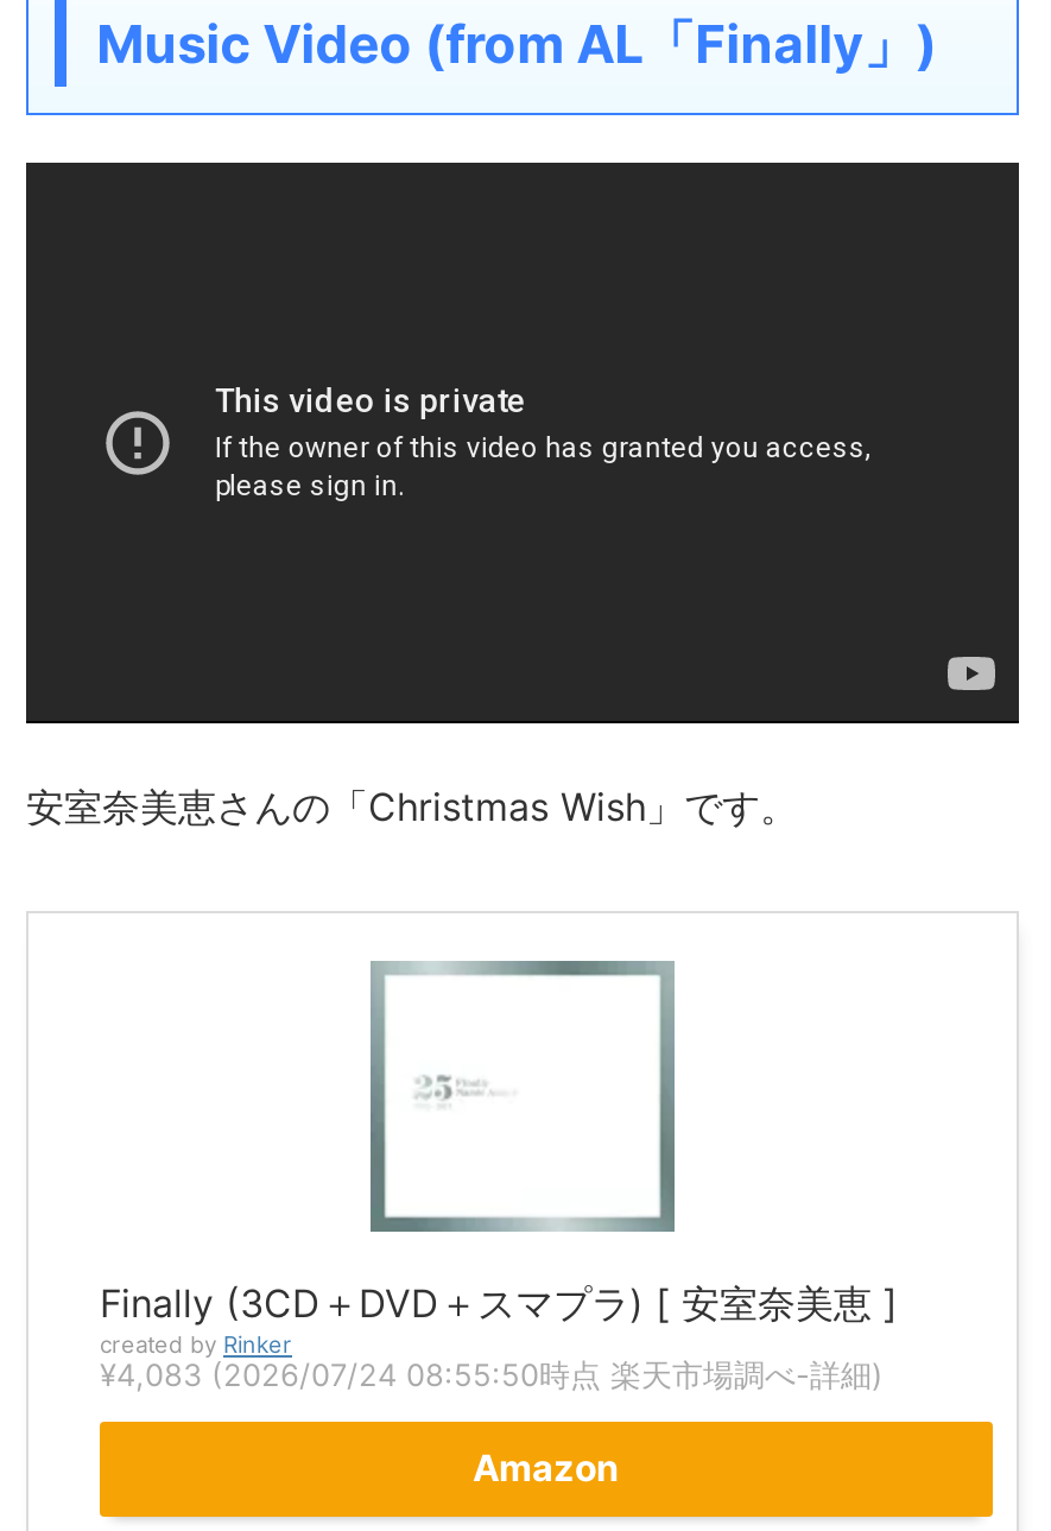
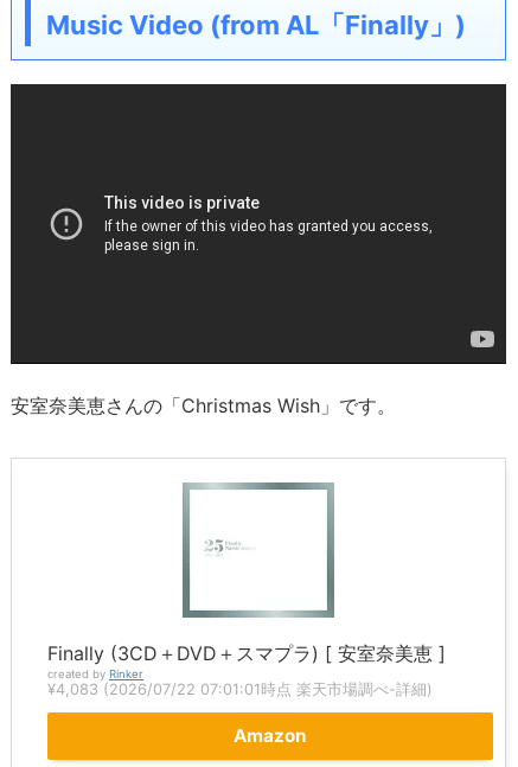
[100,1356,884,1392] ¥4,083 (2026/07/24 08:55:50時点 楽天市場調べ-詳細) -> [47,680,433,698] ¥4,083 (2026/07/22 07:01:01時点 楽天市場調べ-詳細)

